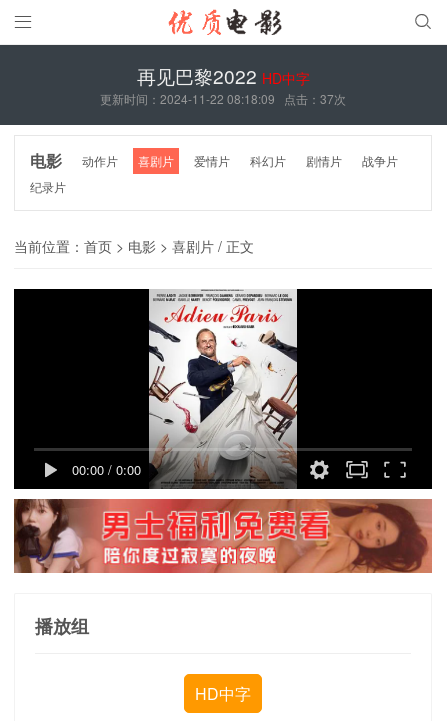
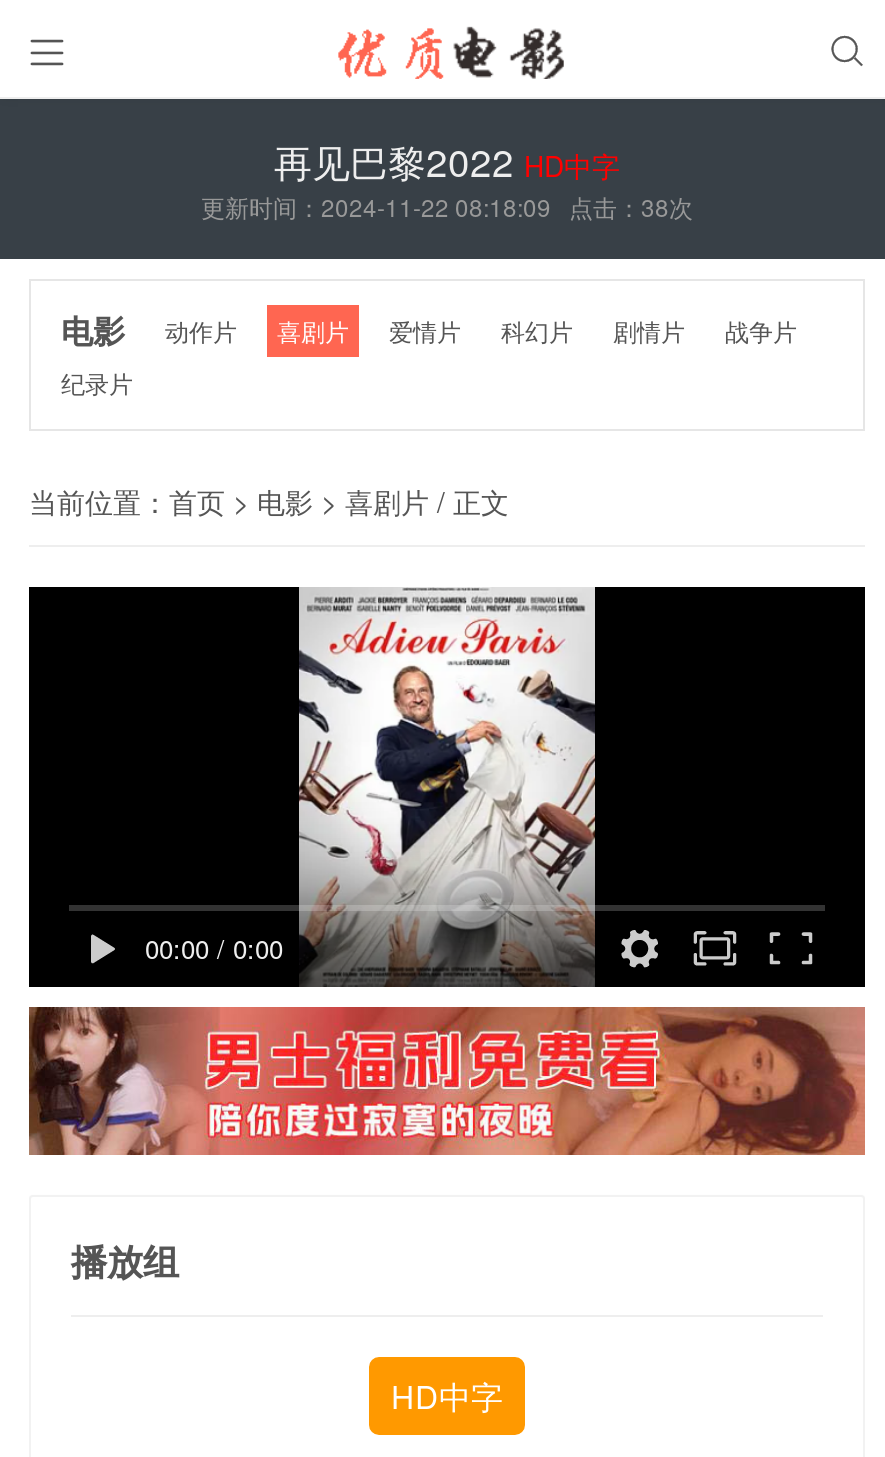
[100,89,346,106] 更新时间：2024-11-22 08:18:09 点击：37次 -> [201,188,693,222] 更新时间：2024-11-22 08:18:09 点击：38次

